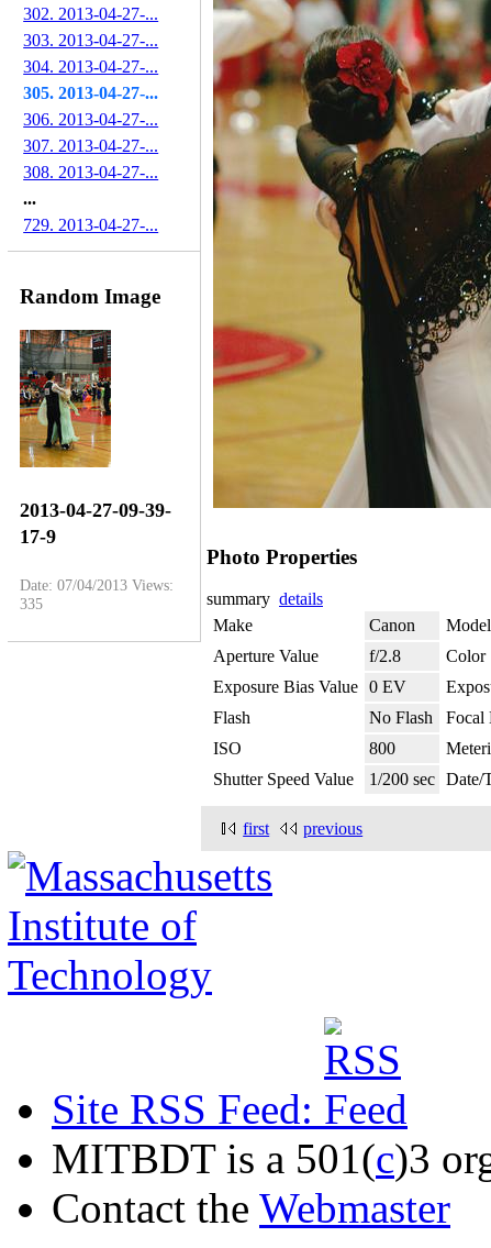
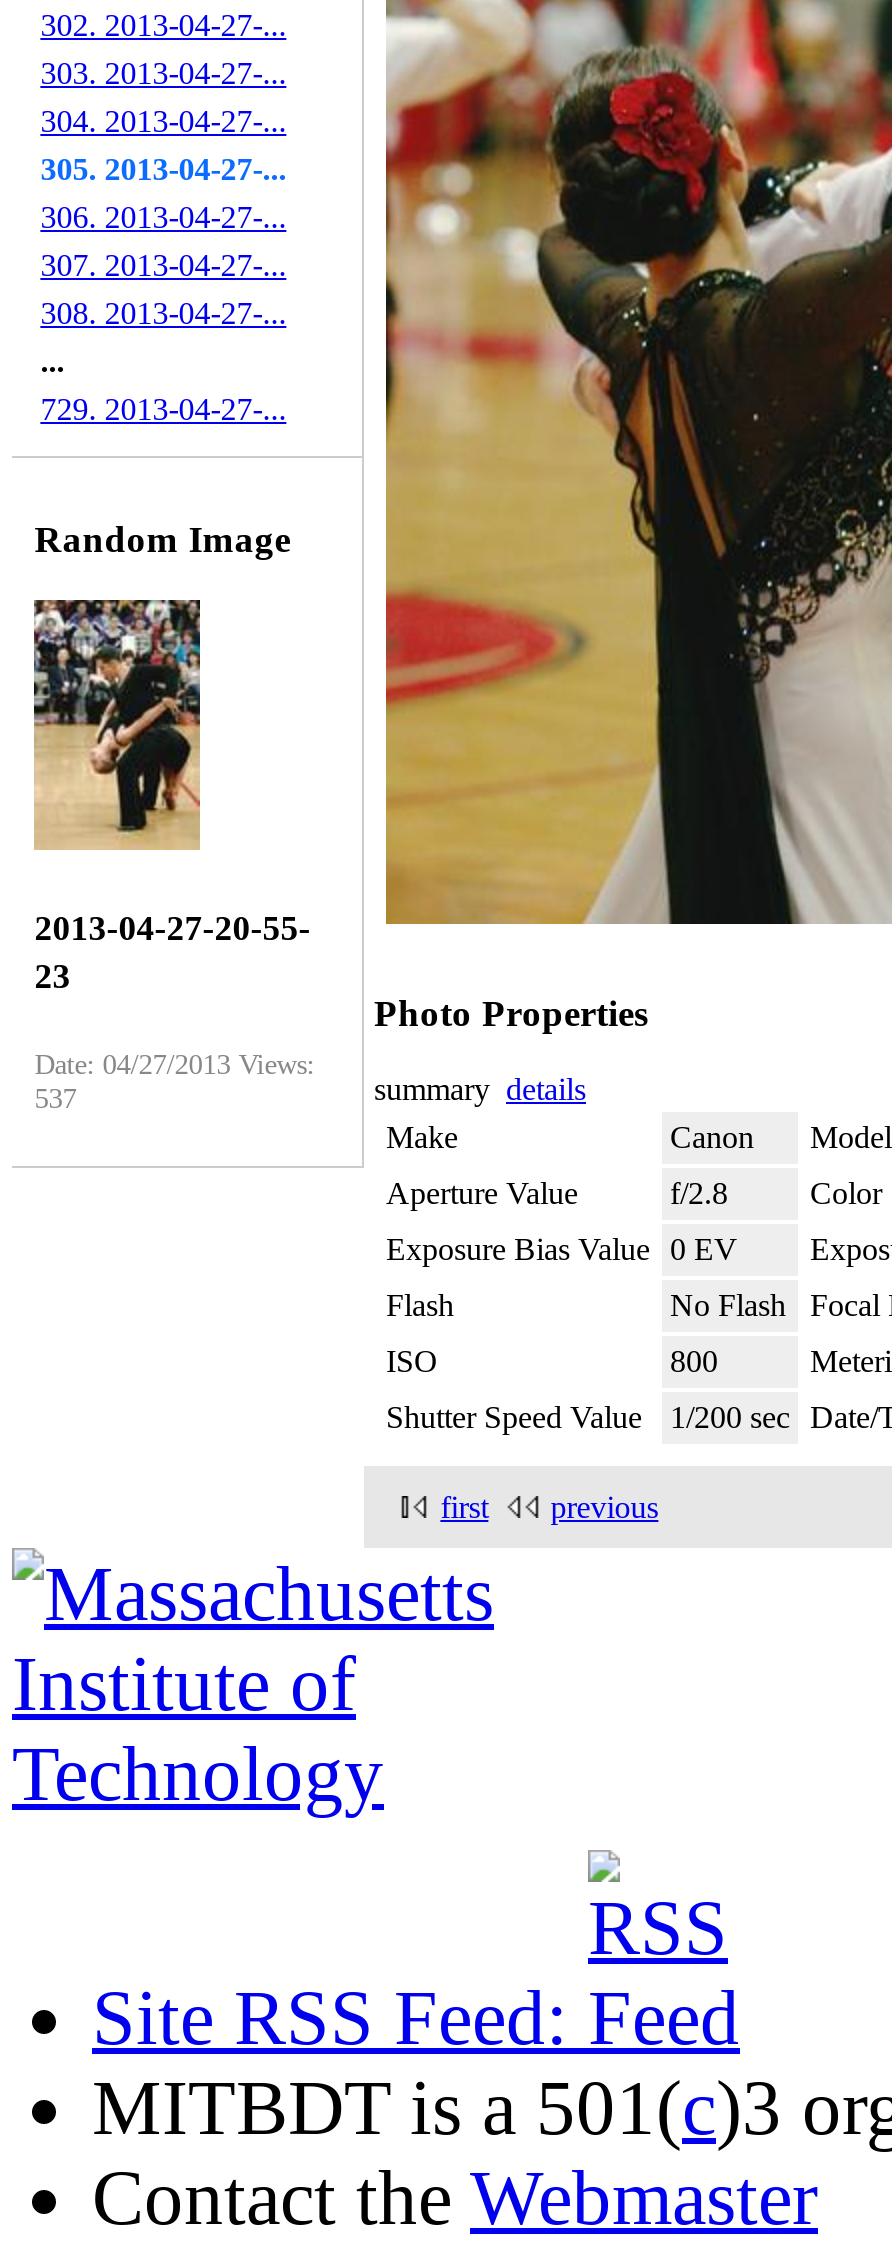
[19,329,172,522] [image] | 2013-04-27-09-39- -> [32,598,310,949] [image] | 2013-04-27-20-55-
[20,526,56,548] 17-9 -> [34,957,70,997] 23
[20,576,174,594] Date: 07/04/2013 Views: -> [34,1048,314,1080] Date: 04/27/2013 Views:
[20,595,43,612] 335 -> [34,1082,76,1114] 537

